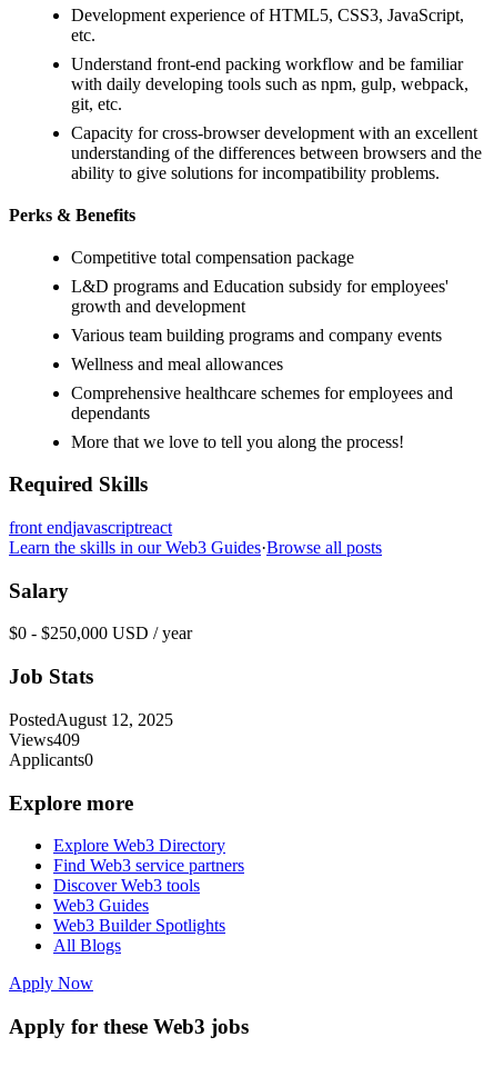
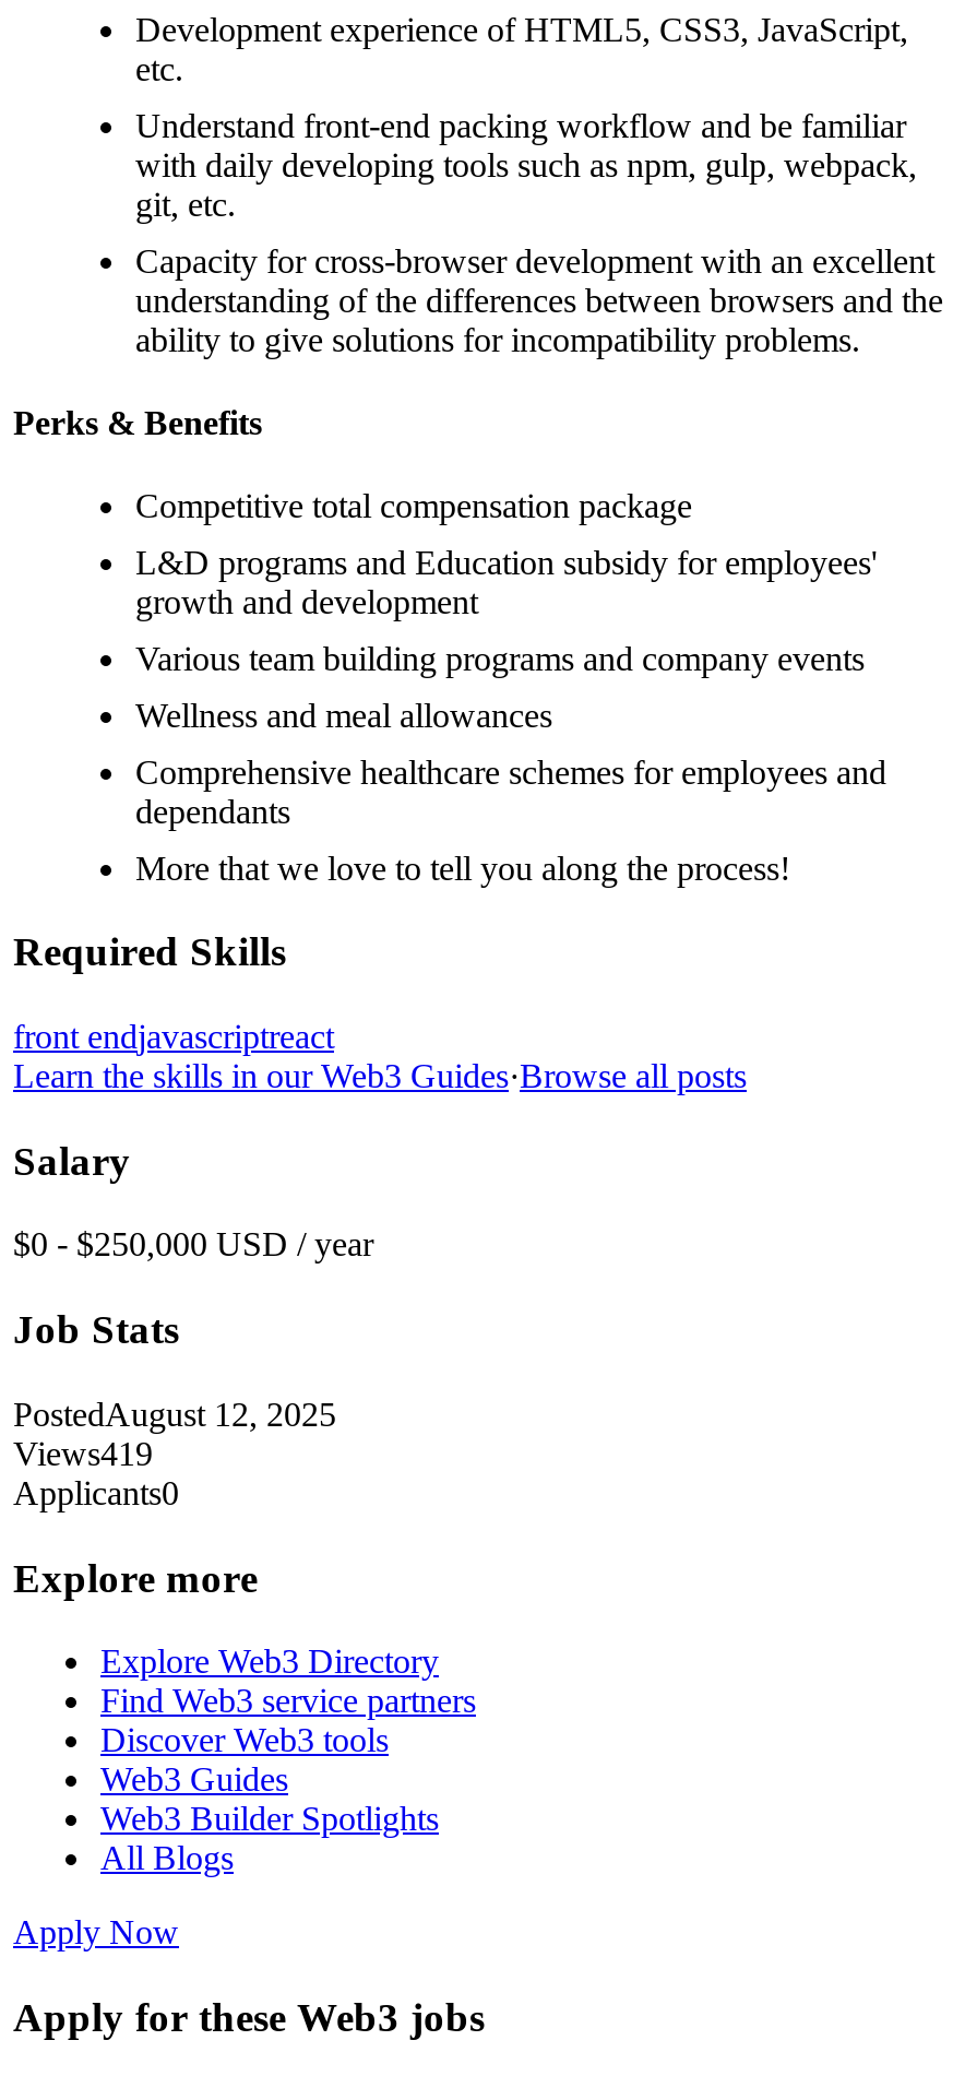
[9,730,80,749] Views409 -> [13,1435,153,1472] Views419

